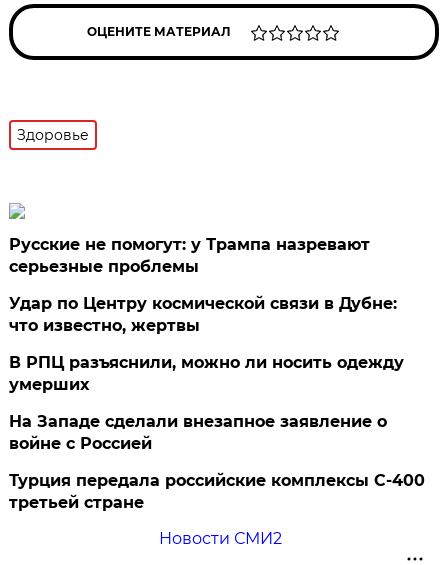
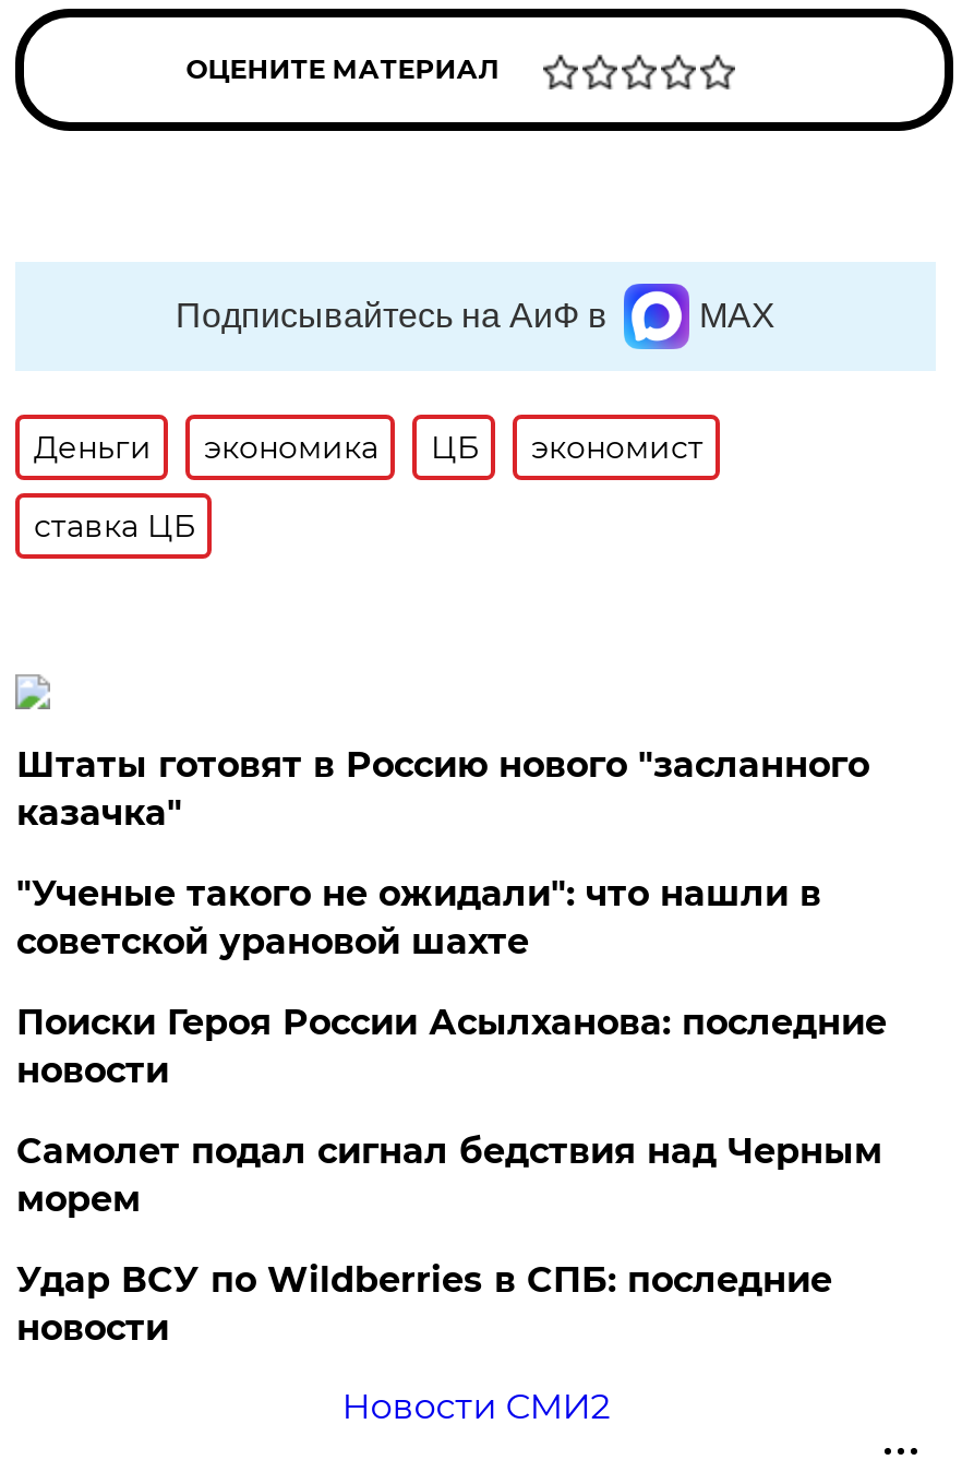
[17,126,89,144] Здоровье -> [34,297,775,546] Подписывайтесь на АиФ в | MAX | Деньги | экономика | ЦБ | экономист | ставка ЦБ
[9,235,425,512] Русские не помогут: у Трампа назревают | серьезные проблемы | Удар по Центру космической связи в Дубне: | что известно, жертвы | В РПЦ разъяснили, можно ли носить одежду | умерших | На Западе сделали внезапное заявление о | войне с Россией | Турция передала российские комплексы С-400 | третьей стране -> [16,744,887,1349] Штаты готовят в Россию нового "засланного | казачка" | "Ученые такого не ожидали": что нашли в | советской урановой шахте | Поиски Героя России Асылханова: последние | новости | Самолет подал сигнал бедствия над Черным | морем | Удар ВСУ по Wildberries в СПБ: последние | новости

